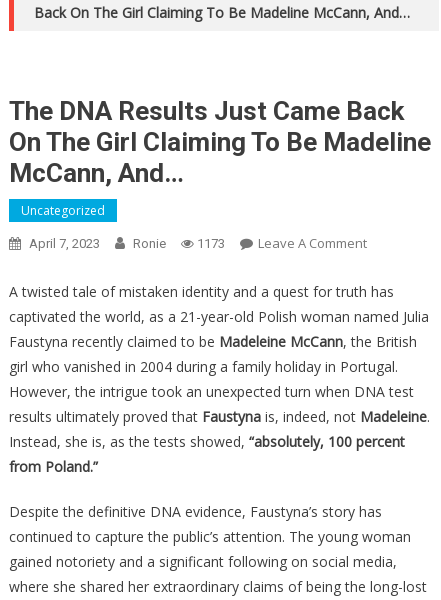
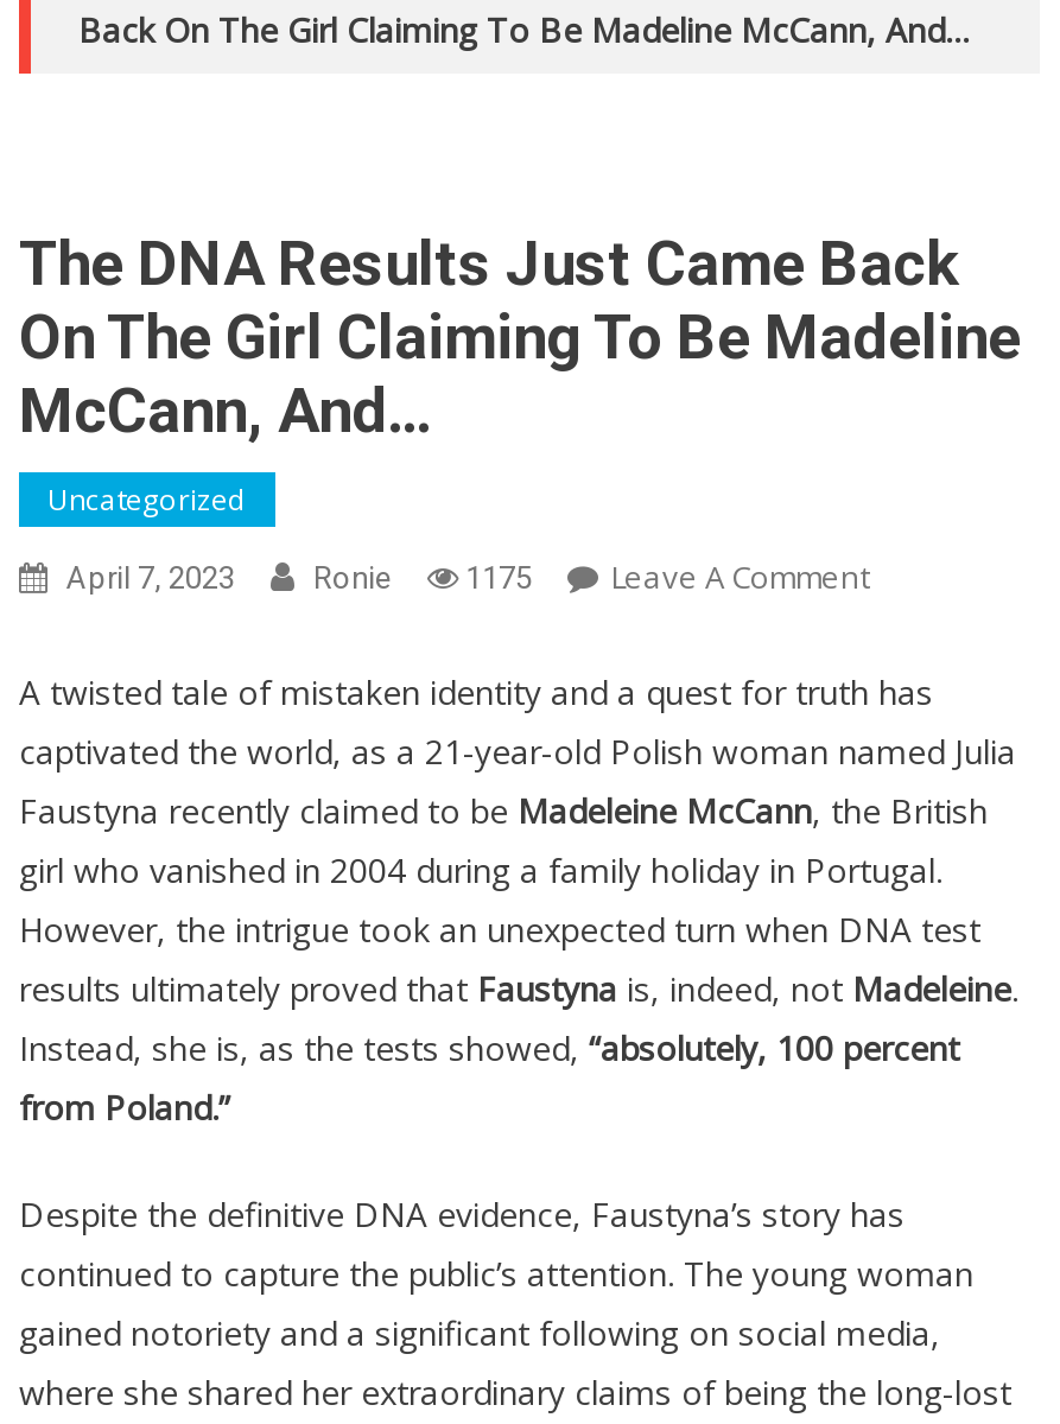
[197,236,225,251] 1173 -> [465,560,532,596] 1175

